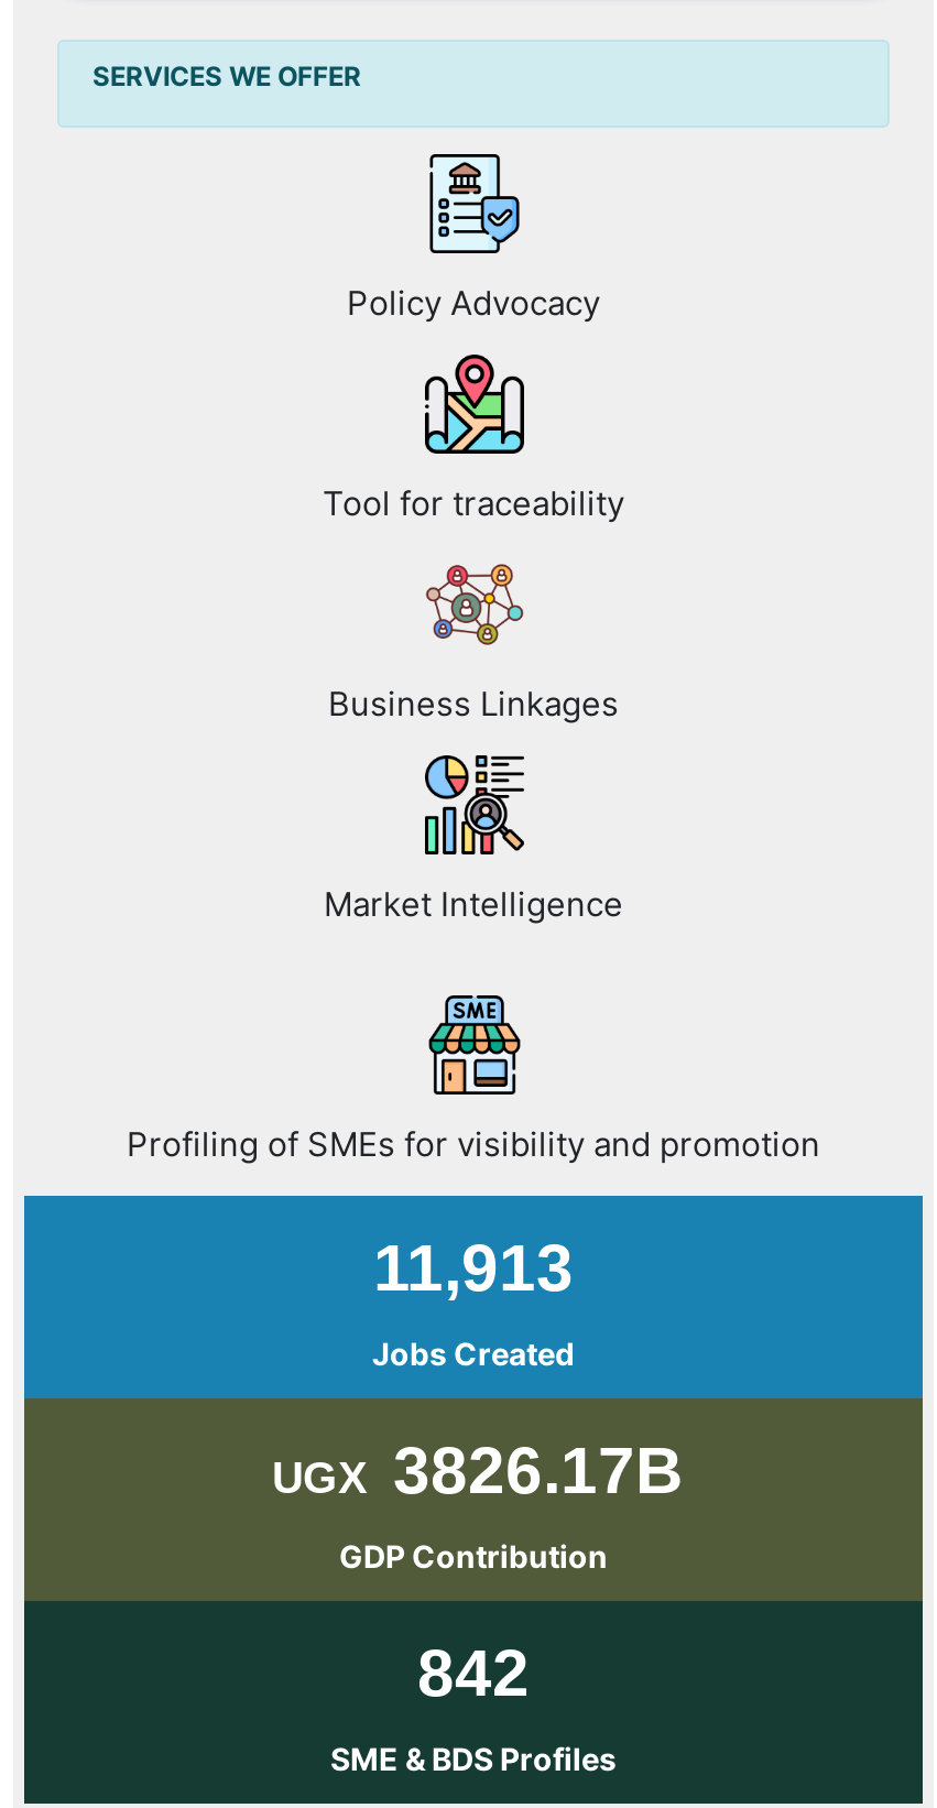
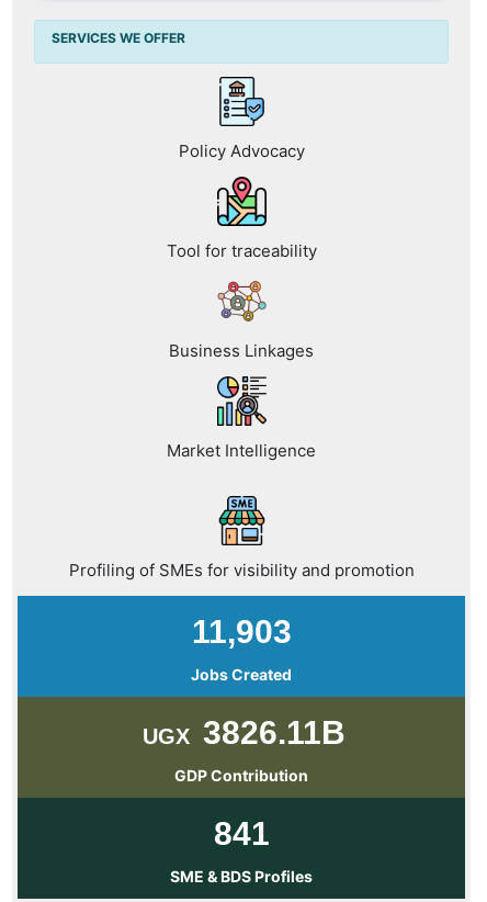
[373,1230,574,1303] 11,913 -> [191,613,291,649] 11,903
[272,1433,684,1505] UGX 3826.17B -> [142,714,345,750] UGX 3826.11B
[417,1635,530,1708] 842 -> [213,815,269,851] 841

